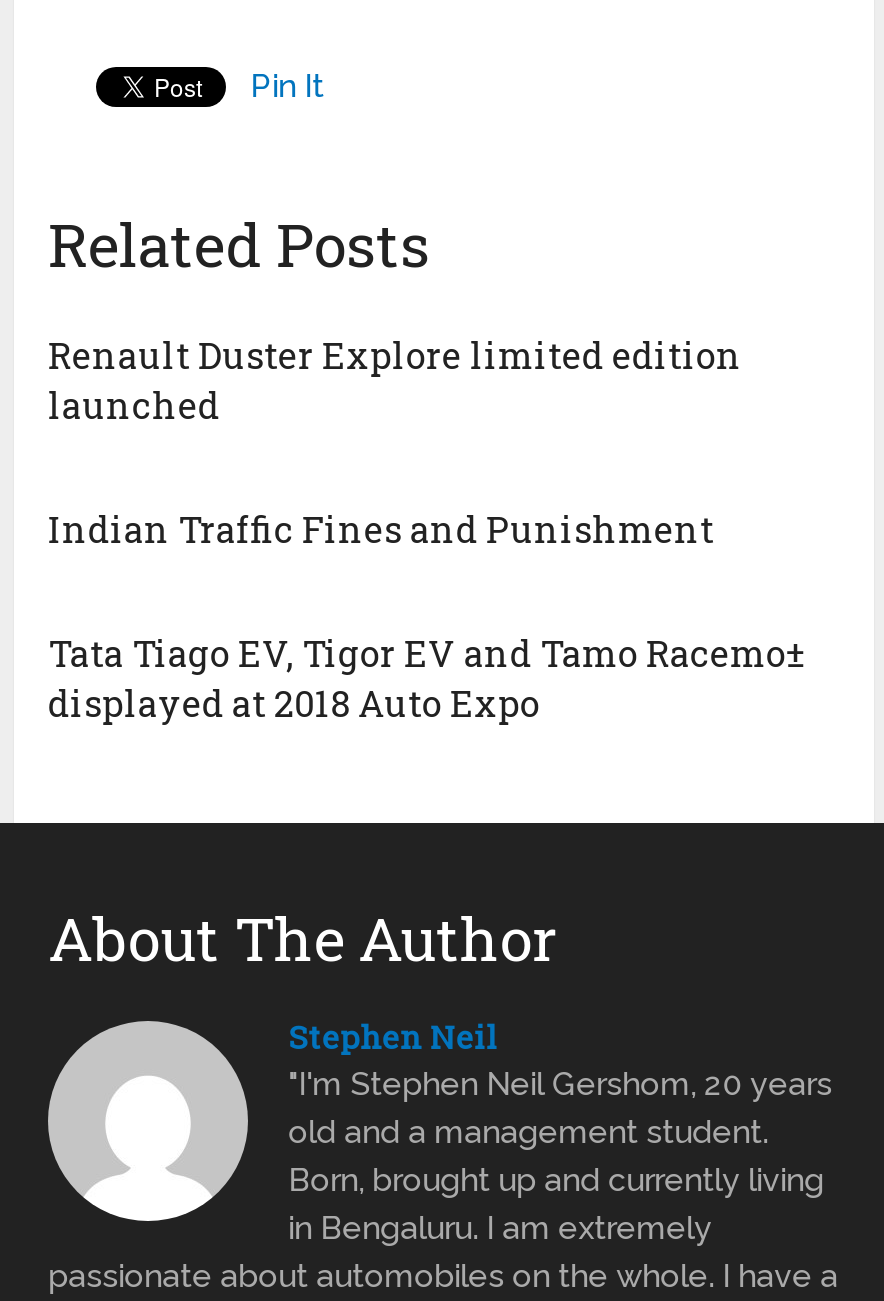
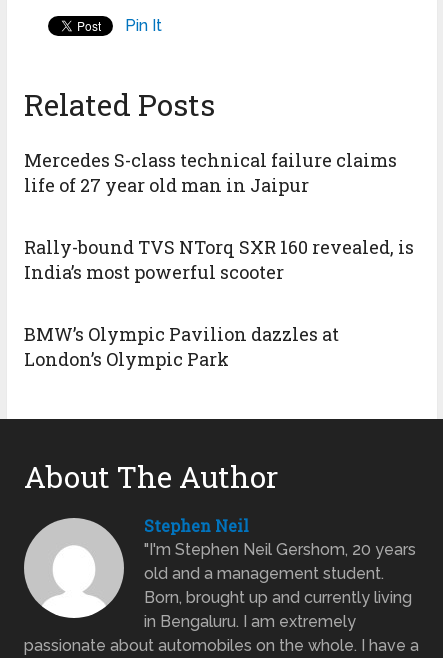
[48,330,742,428] Renault Duster Explore limited edition | launched -> [24,147,397,196] Mercedes S-class technical failure claims | life of 27 year old man in Jaipur
[48,504,714,552] Indian Traffic Fines and Punishment -> [24,234,414,283] Rally-bound TVS NTorq SXR 160 revealed, is | India’s most powerful scooter
[48,628,806,726] Tata Tiago EV, Tigor EV and Tamo Racemo± | displayed at 2018 Auto Expo -> [24,321,339,370] BMW’s Olympic Pavilion dazzles at | London’s Olympic Park

